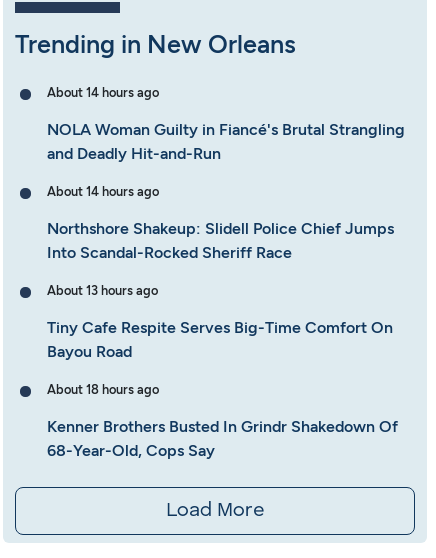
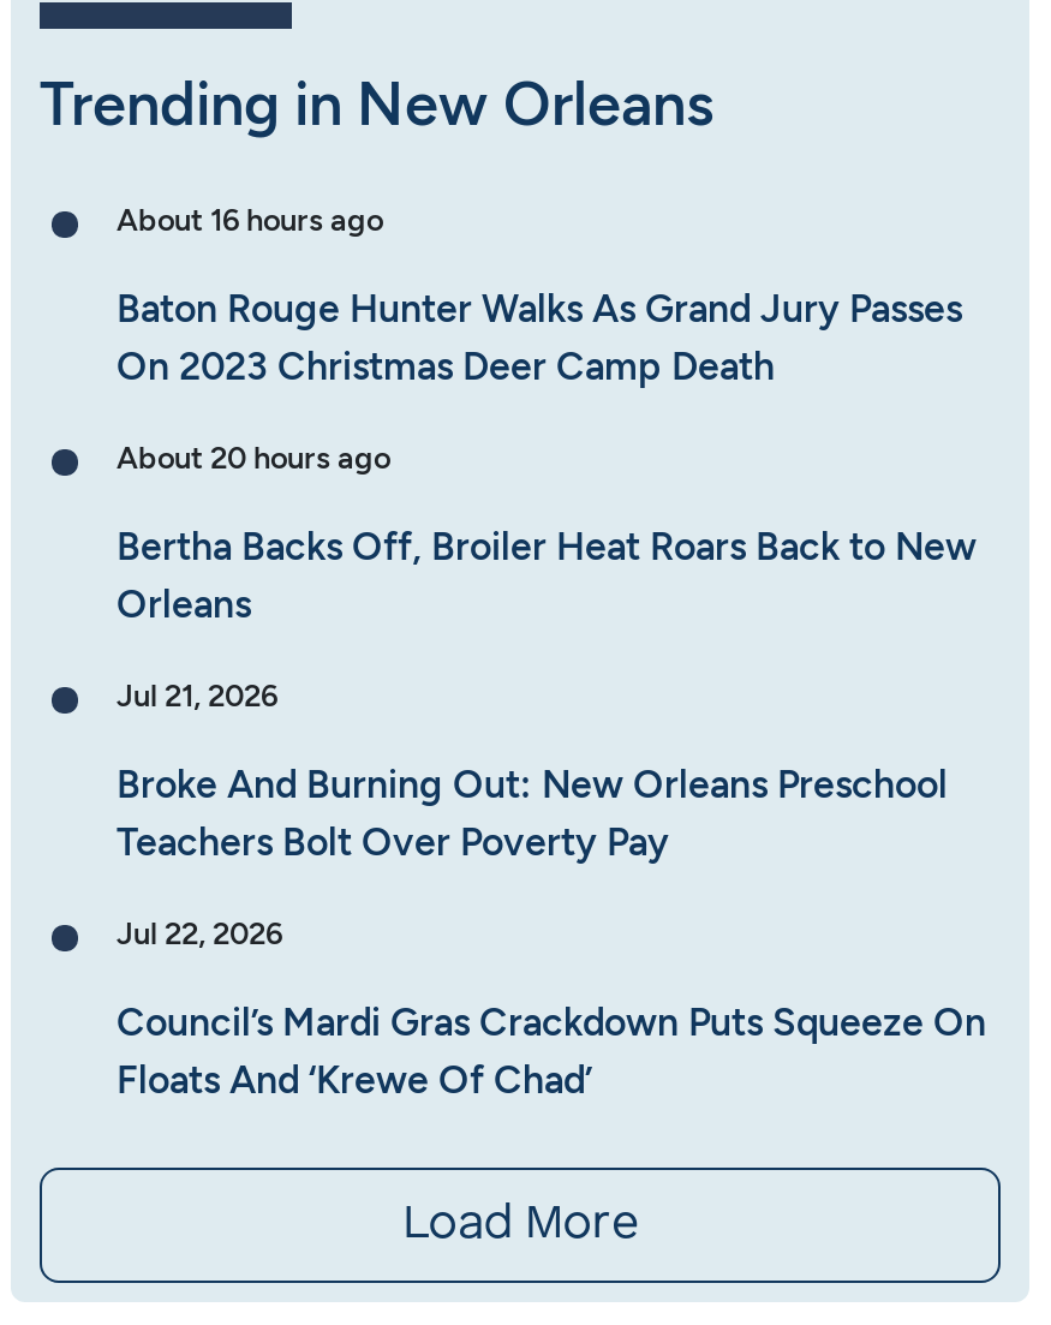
[47,85,159,100] About 14 hours ago -> [117,203,383,239] About 16 hours ago
[47,120,405,163] NOLA Woman Guilty in Fiancé's Brutal Strangling | and Deadly Hit-and-Run -> [117,287,962,390] Baton Rouge Hunter Walks As Grand Jury Passes | On 2023 Christmas Deer Camp Death
[47,184,159,199] About 14 hours ago -> [117,441,390,477] About 20 hours ago
[47,219,394,262] Northshore Shakeup: Slidell Police Chief Jumps | Into Scandal-Rocked Sheriff Race -> [117,525,977,628] Bertha Backs Off, Broiler Heat Roars Back to New | Orleans
[47,283,158,298] About 13 hours ago -> [117,678,277,715] Jul 21, 2026
[47,318,393,361] Tiny Cafe Respite Serves Big-Time Comfort On | Bayou Road -> [117,763,948,866] Broke And Burning Out: New Orleans Preschool | Teachers Bolt Over Poverty Pay
[47,382,159,397] About 18 hours ago -> [117,916,282,952] Jul 22, 2026
[47,417,398,460] Kenner Brothers Busted In Grindr Shakedown Of | 68-Year-Old, Cops Say -> [117,1000,986,1104] Council’s Mardi Gras Crackdown Puts Squeeze On | Floats And ‘Krewe Of Chad’

